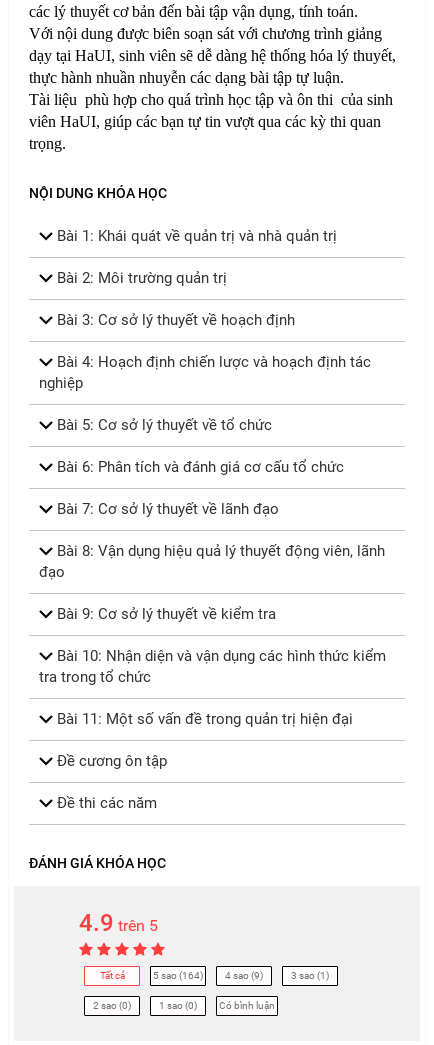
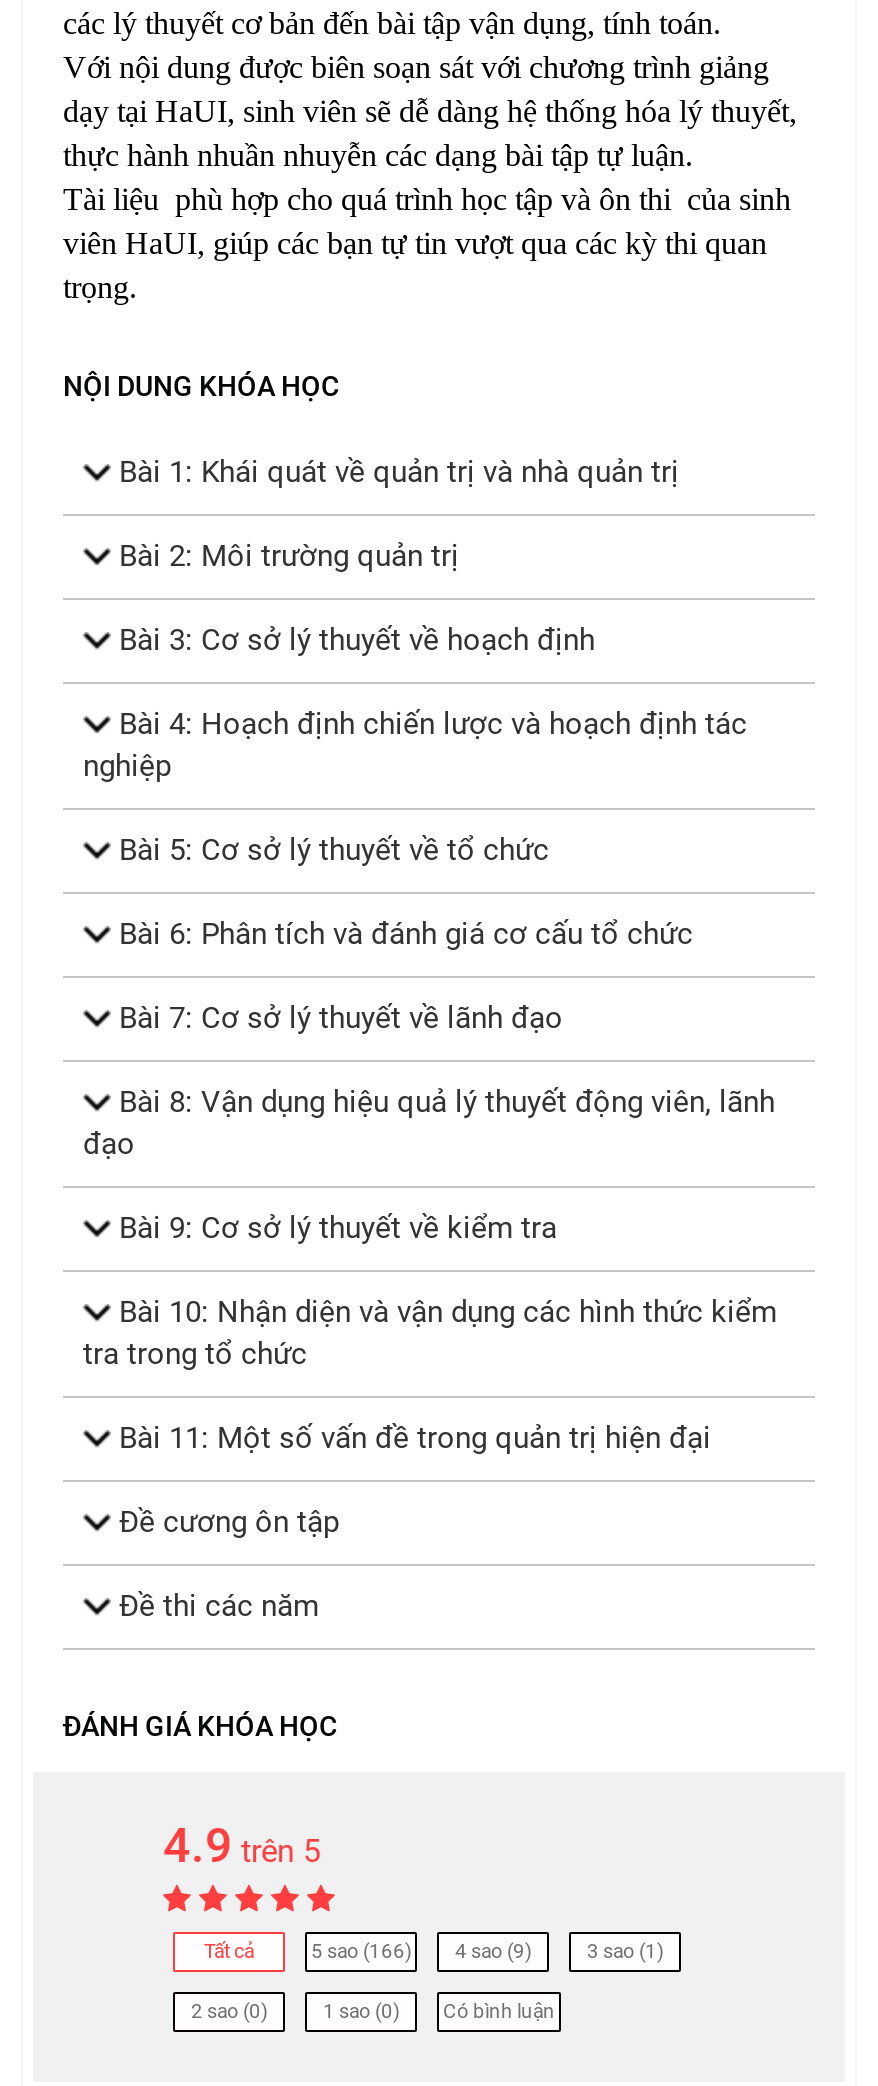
[153,970,263,981] 5 sao (164) 4 sao (9) -> [311,1939,531,1961] 5 sao (166) 4 sao (9)

